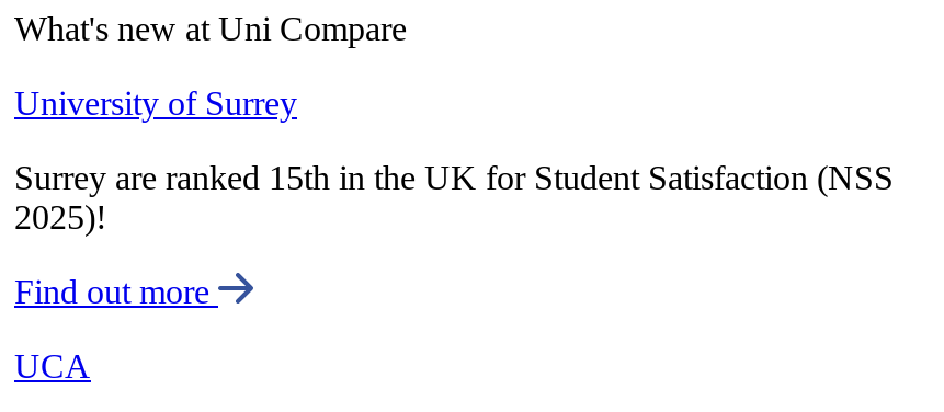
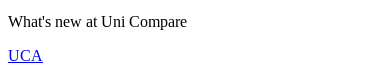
[14,85,894,310] University of Surrey | Surrey are ranked 15th in the UK for Student Satisfaction (NSS | 2025)! | Find out more -> none

